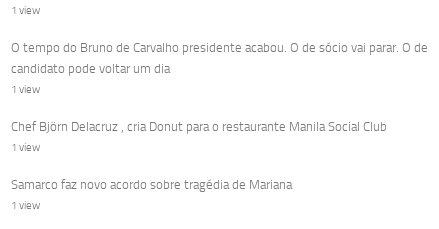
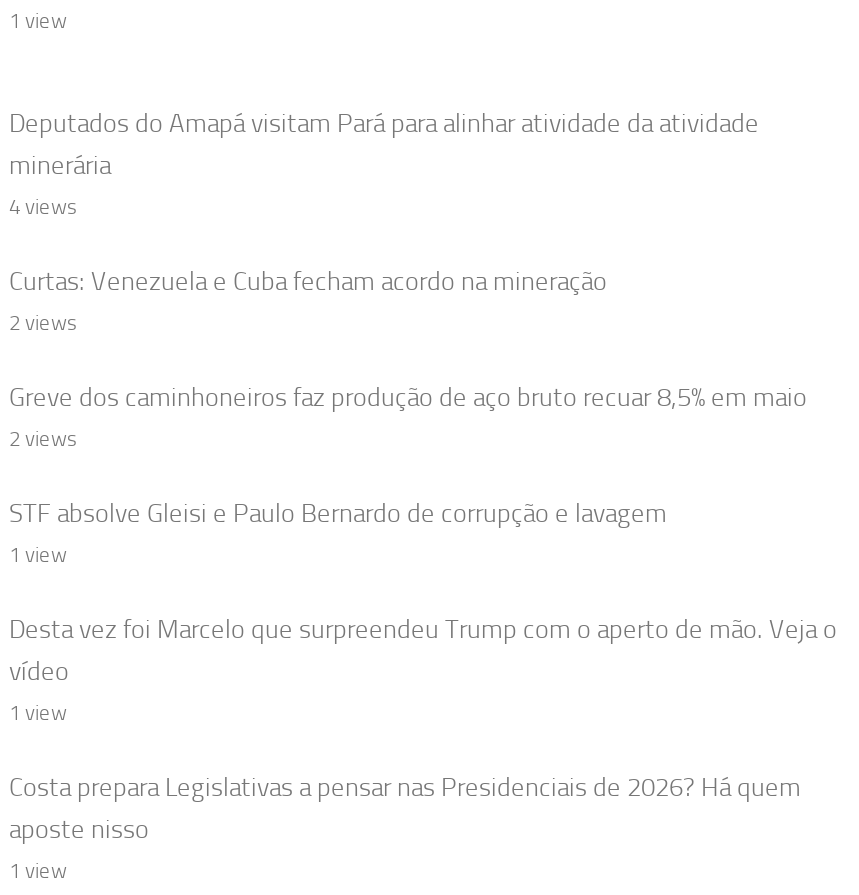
[11,40,428,76] O tempo do Bruno de Carvalho presidente acabou. O de sócio vai parar. O de | candidato pode voltar um dia -> [9,107,807,527] Deputados do Amapá visitam Pará para alinhar atividade da atividade | minerária | 4 views | Curtas: Venezuela e Cuba fecham acordo na mineração | 2 views | Greve dos caminhoneiros faz produção de aço bruto recuar 8,5% em maio | 2 views | STF absolve Gleisi e Paulo Bernardo de corrupção e lavagem
[11,119,387,134] Chef Björn Delacruz , cria Donut para o restaurante Manila Social Club -> [9,613,837,685] Desta vez foi Marcelo que surpreendeu Trump com o aperto de mão. Veja o | vídeo
[11,177,292,192] Samarco faz novo acordo sobre tragédia de Mariana -> [9,771,801,843] Costa prepara Legislativas a pensar nas Presidenciais de 2026? Há quem | aposte nisso

